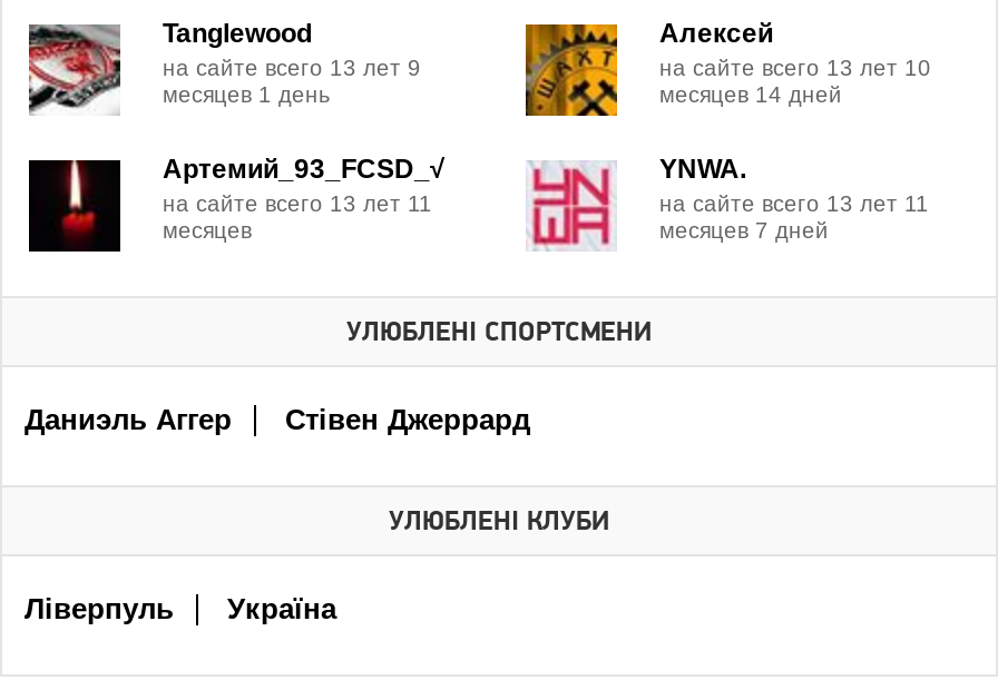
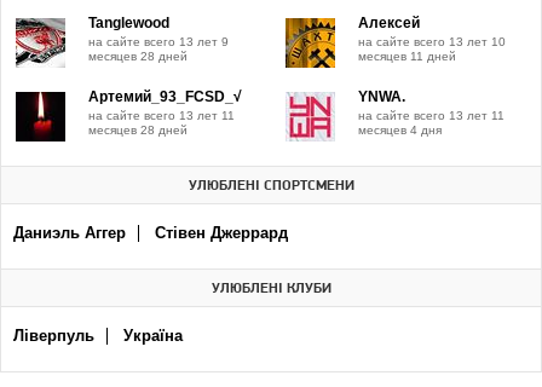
[163,82,330,107] месяцев 1 день -> [88,50,188,63] месяцев 28 дней
[659,82,842,107] месяцев 14 дней -> [358,50,456,63] месяцев 11 дней
[163,218,252,243] месяцев -> [88,123,188,137] месяцев 28 дней
[659,218,829,243] месяцев 7 дней -> [358,123,442,137] месяцев 4 дня

